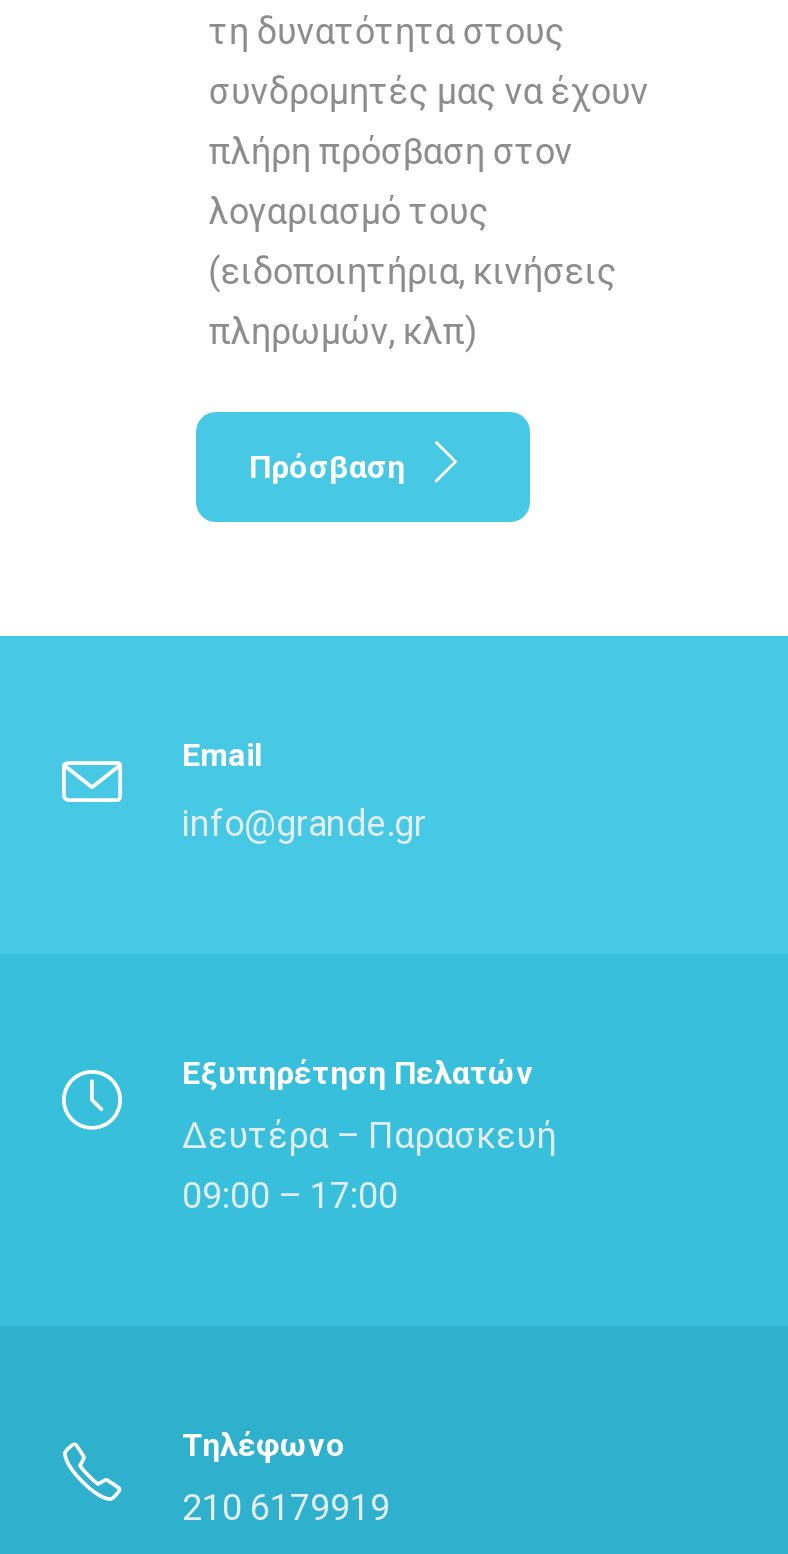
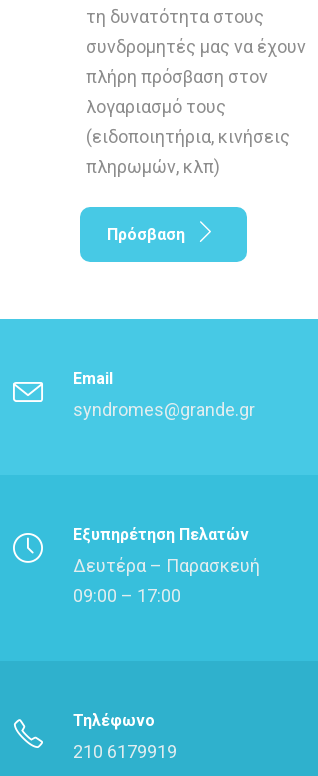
[182,803,426,845] info@grande.gr -> [73,399,255,420] syndromes@grande.gr

